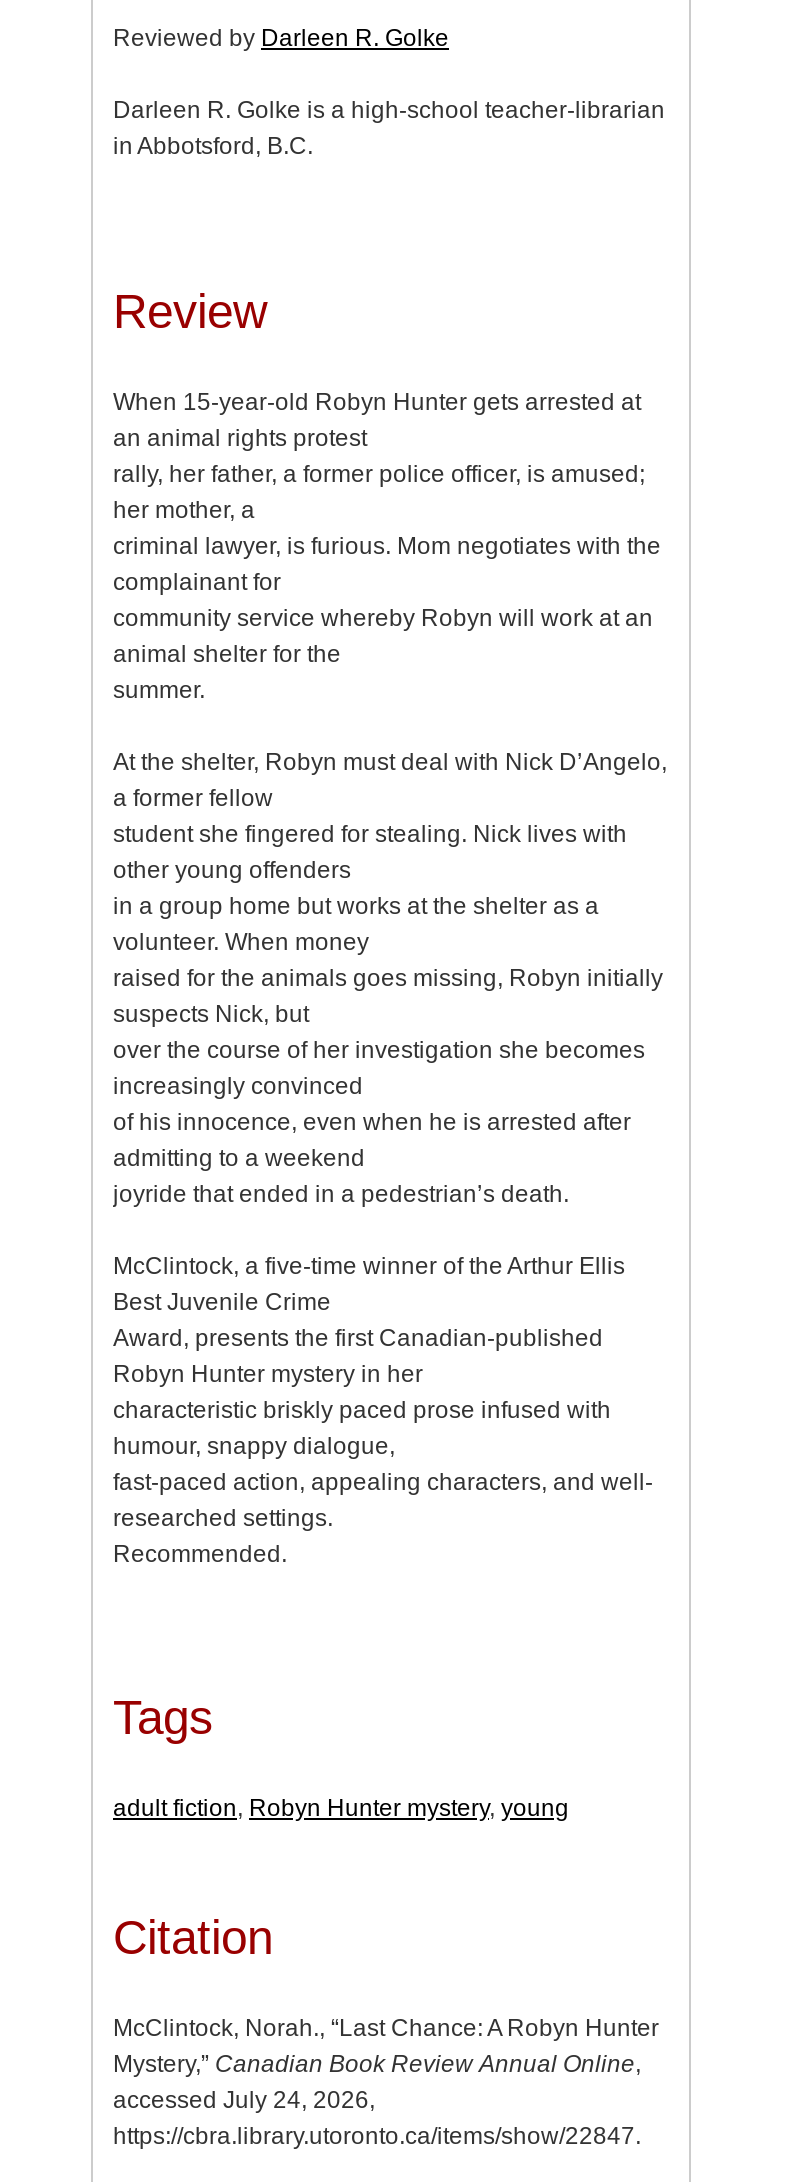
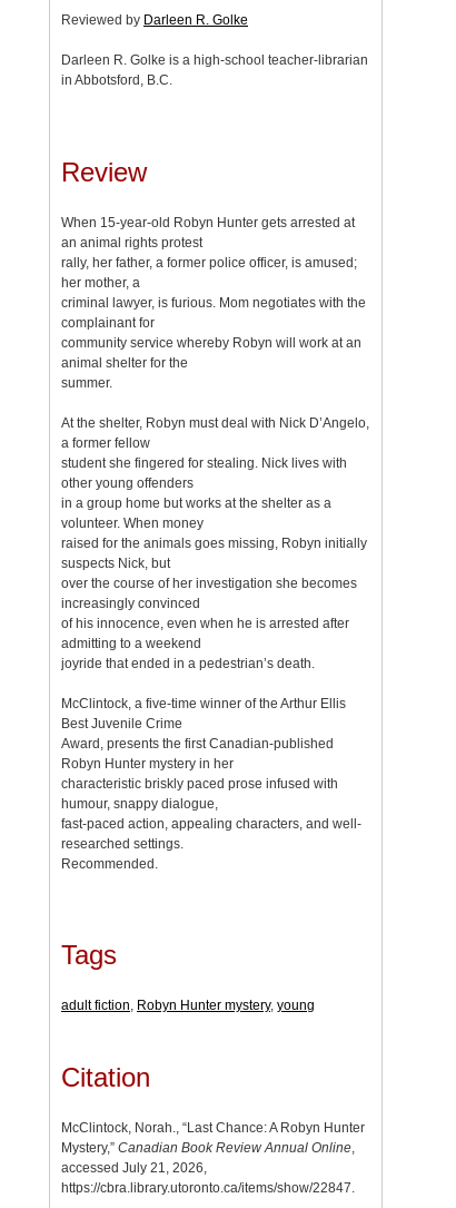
[113,2087,375,2115] accessed July 24, 2026, -> [61,1161,207,1176] accessed July 21, 2026,

